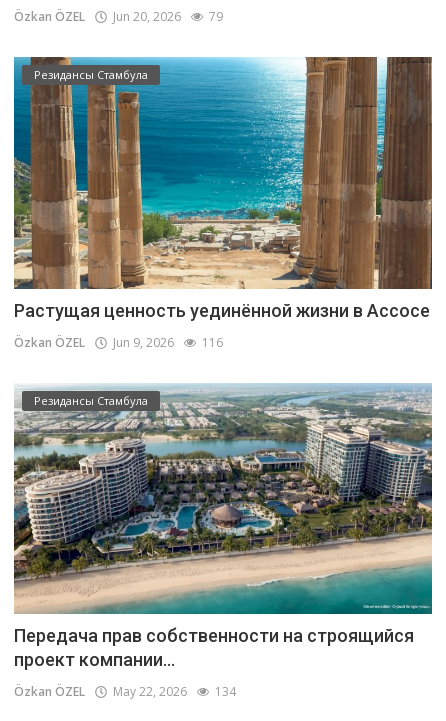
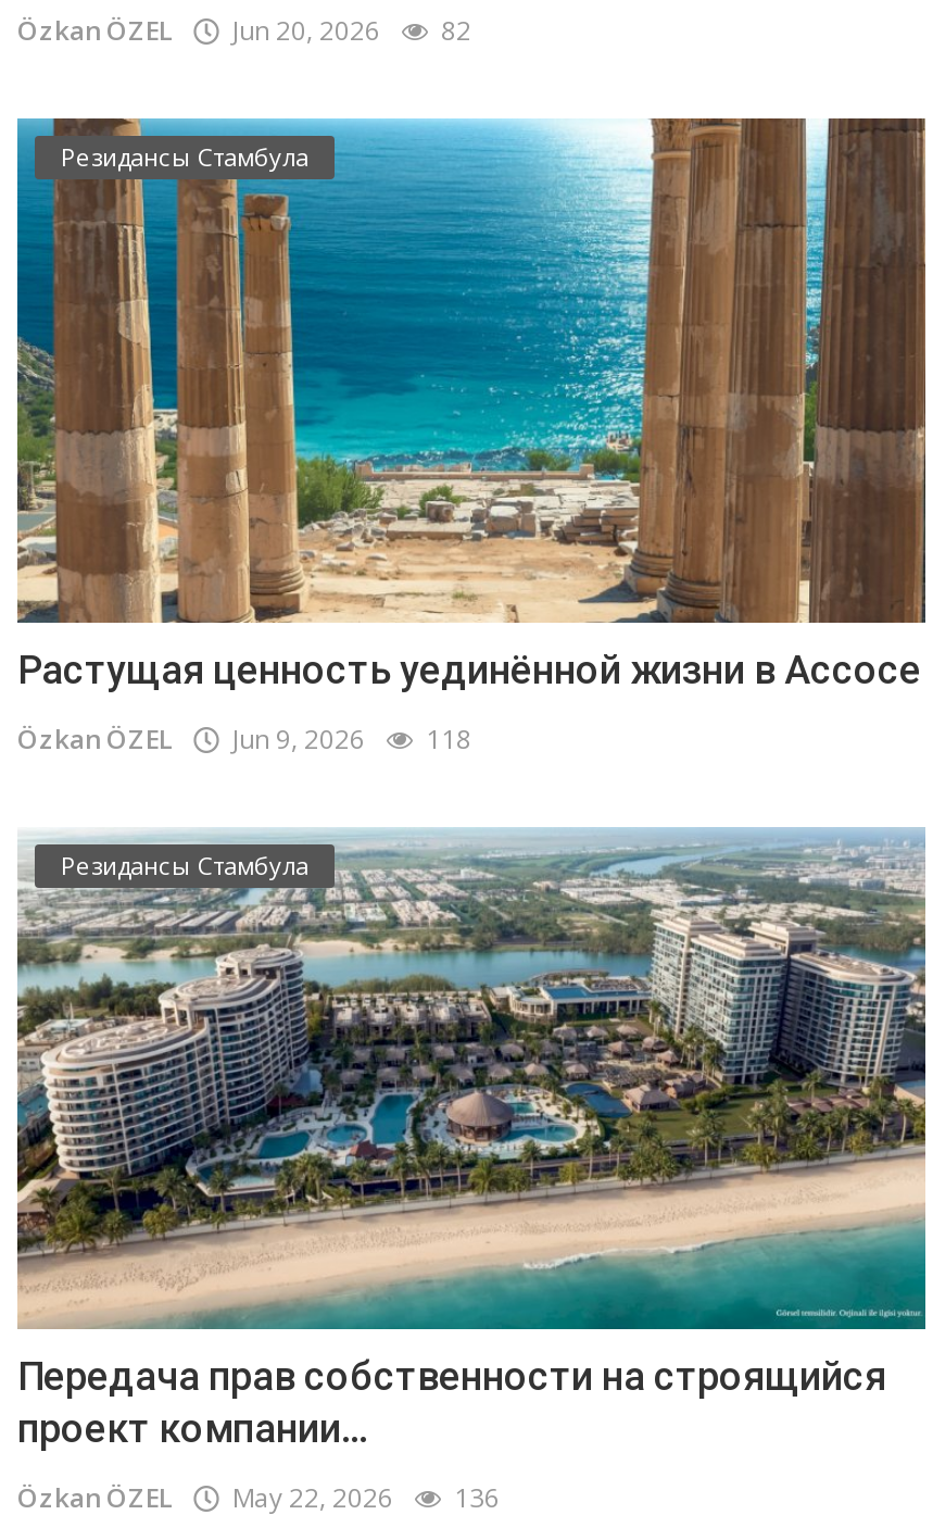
[14,8,223,25] Özkan ÖZEL Jun 20, 2026 79 -> [17,13,471,50] Özkan ÖZEL Jun 20, 2026 82
[14,334,223,351] Özkan ÖZEL Jun 9, 2026 116 -> [17,720,471,757] Özkan ÖZEL Jun 9, 2026 118
[14,683,236,700] Özkan ÖZEL May 22, 2026 134 -> [17,1479,500,1516] Özkan ÖZEL May 22, 2026 136

